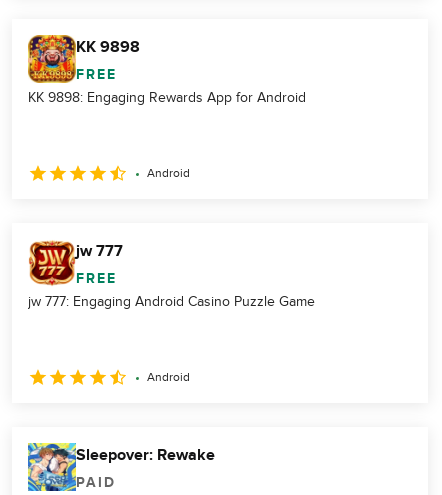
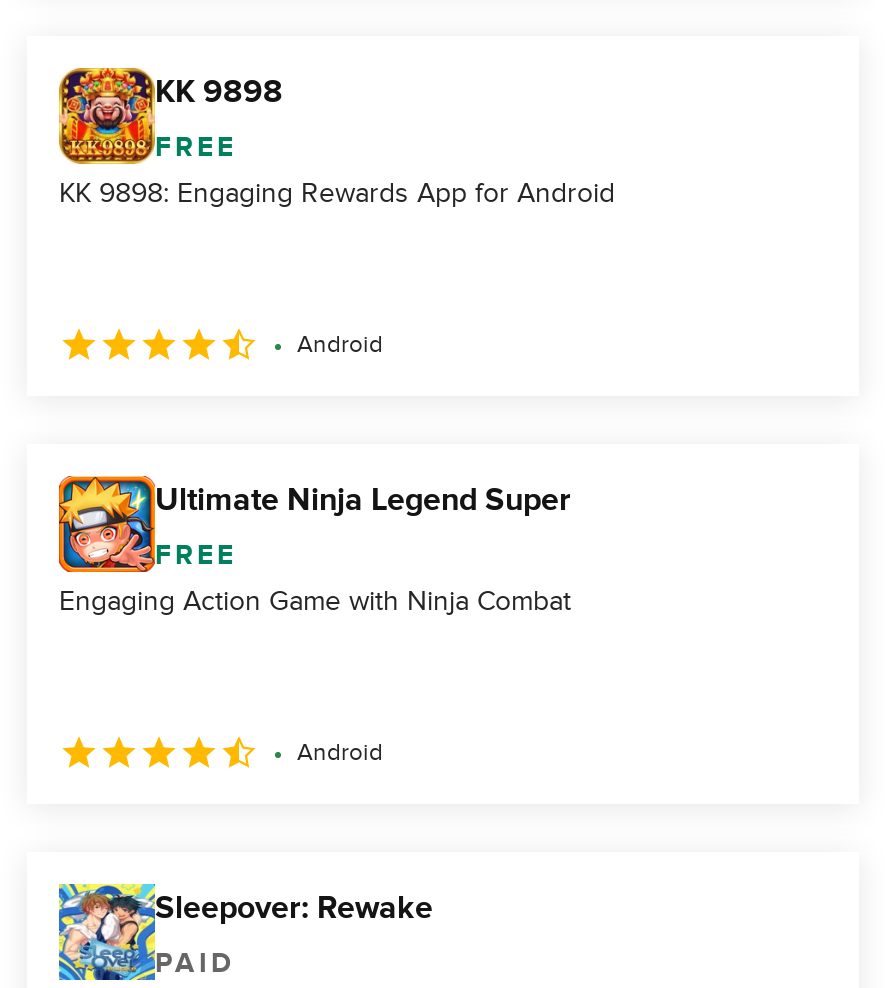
[28,239,123,286] [image] | jw 777 -> [57,474,571,570] [image] | Ultimate Ninja Legend Super
[28,293,315,310] jw 777: Engaging Android Casino Puzzle Game -> [59,584,571,618] Engaging Action Game with Ninja Combat

